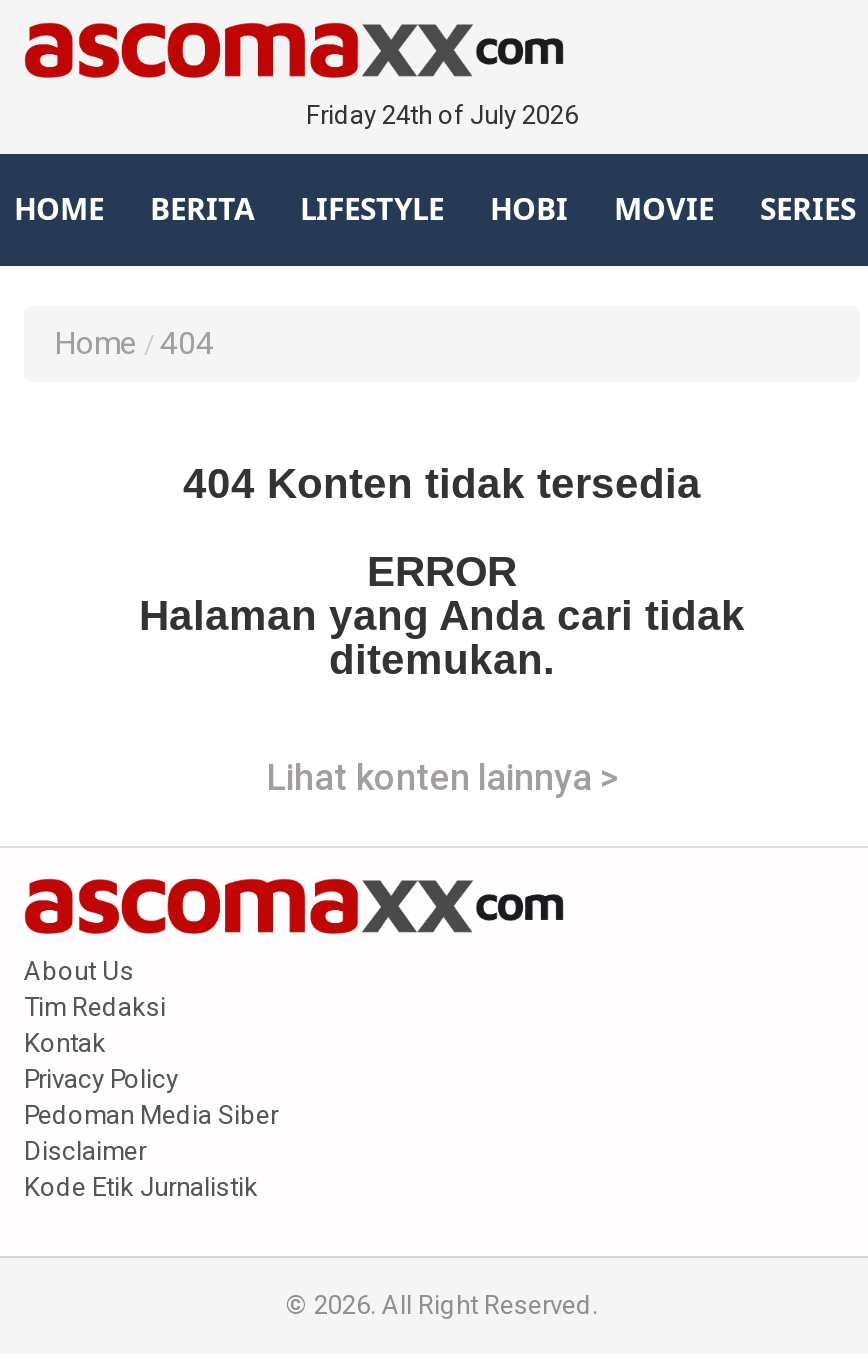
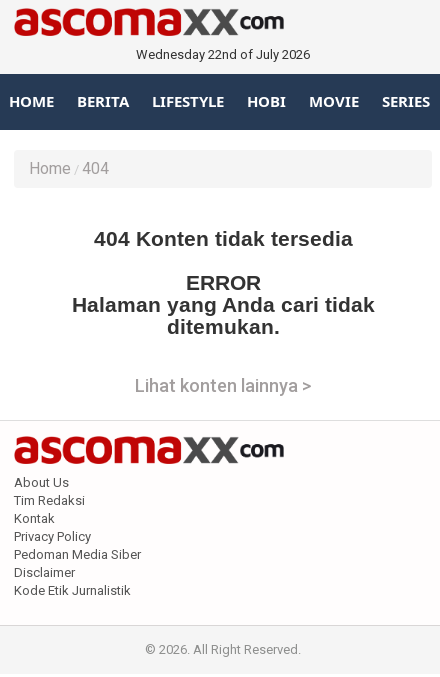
[306,100,578,130] Friday 24th of July 2026 -> [136,47,310,62] Wednesday 22nd of July 2026

